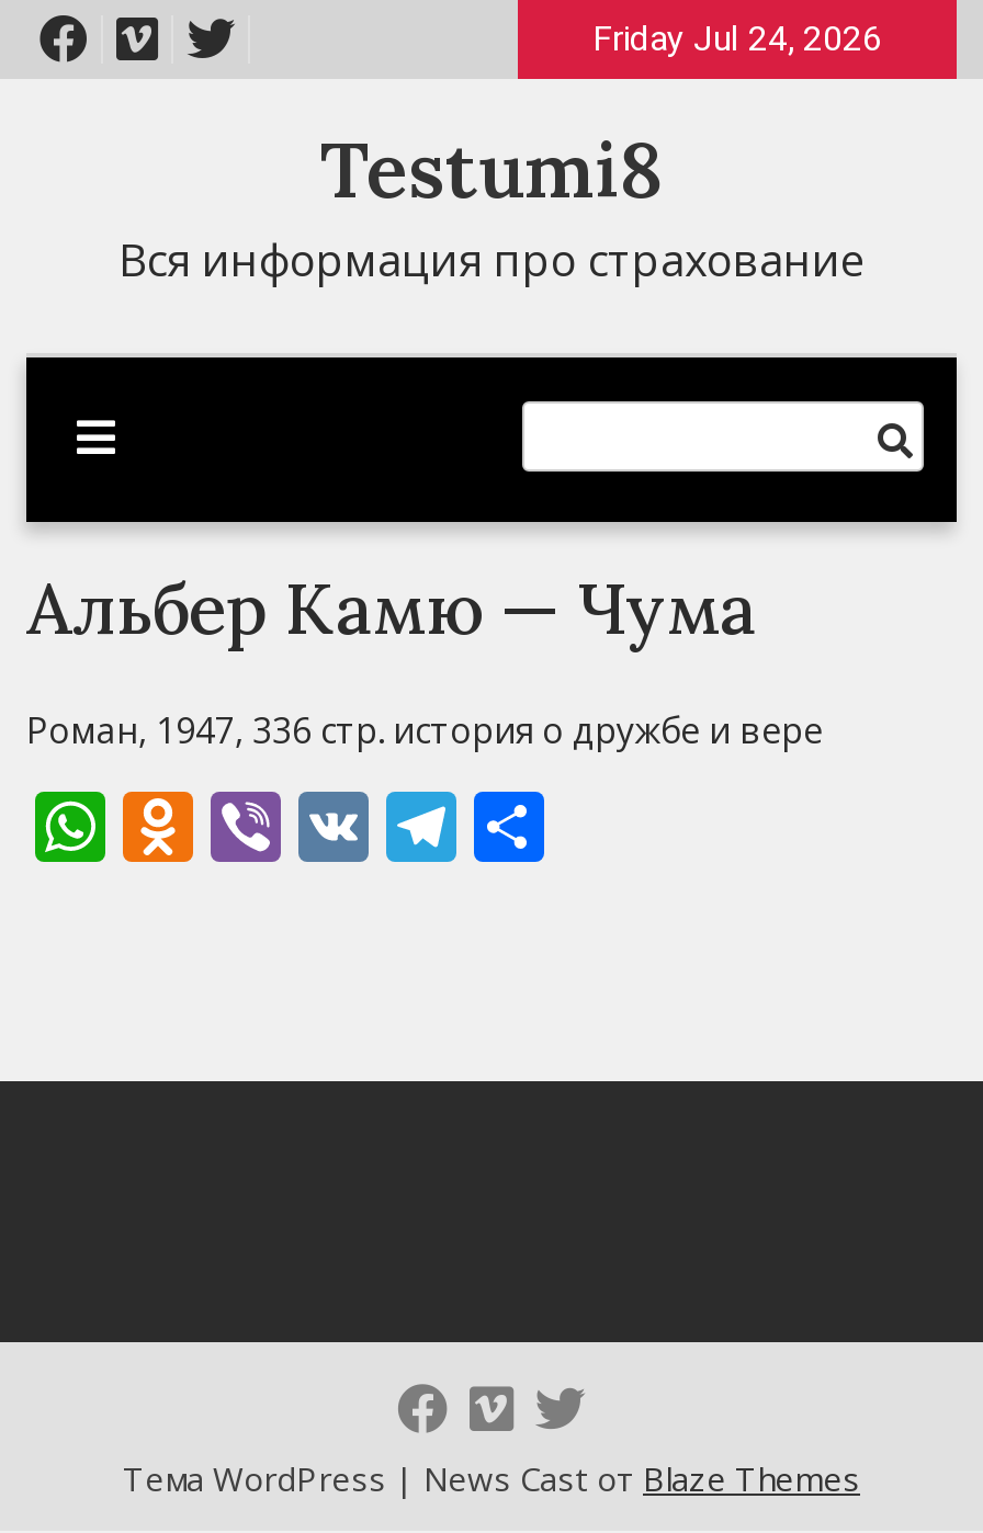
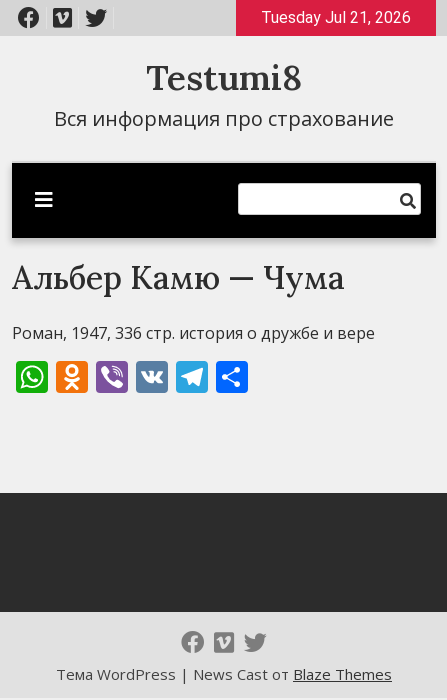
[592,18,882,59] Friday Jul 24, 2026 -> [261,8,411,27] Tuesday Jul 21, 2026

